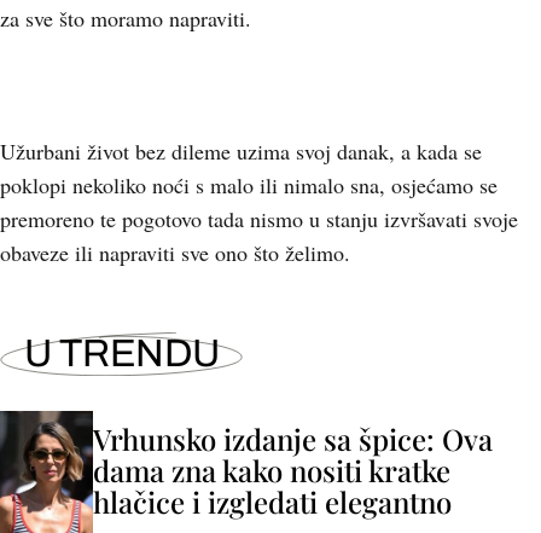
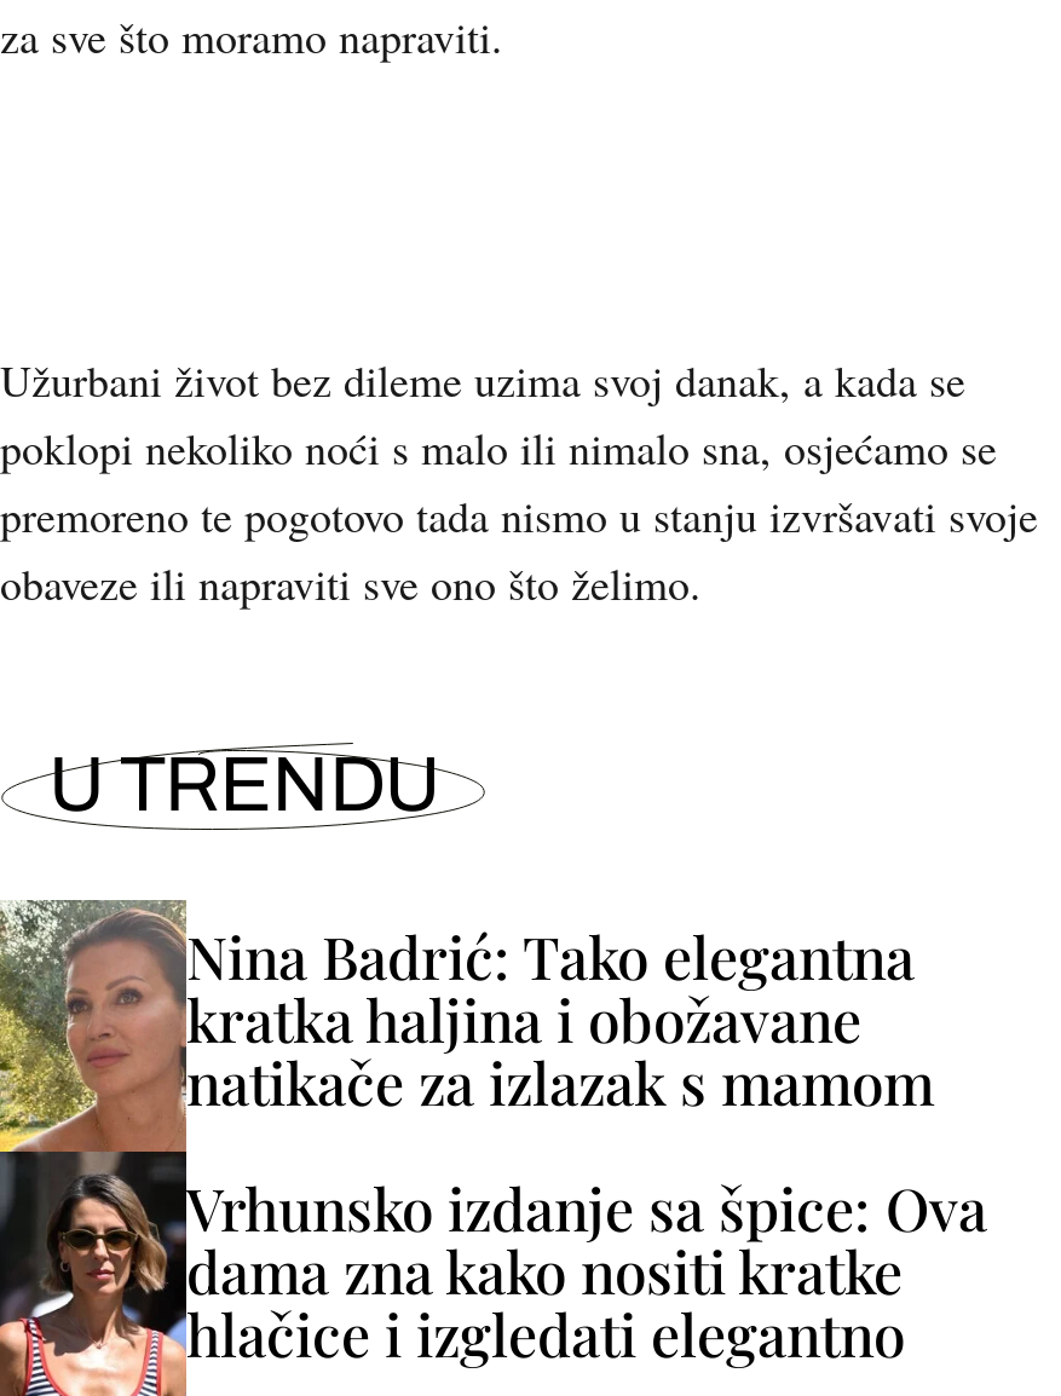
none -> [7,900,934,1154] [image] | Nina Badrić: Tako elegantna | kratka haljina i obožavane | natikače za izlazak s mamom

